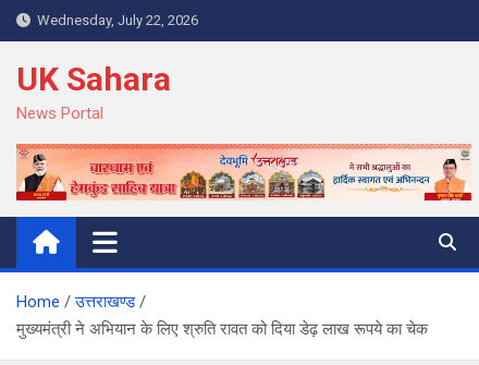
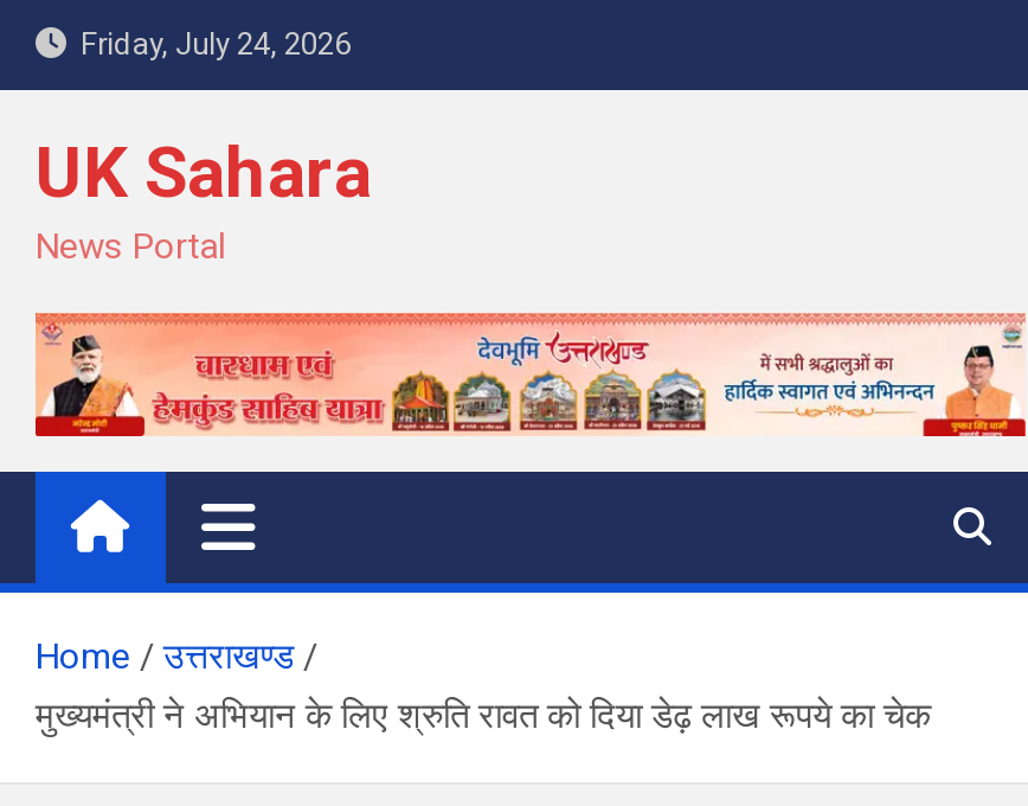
[30,12,198,28] Wednesday, July 22, 2026 -> [66,26,351,62] Friday, July 24, 2026

